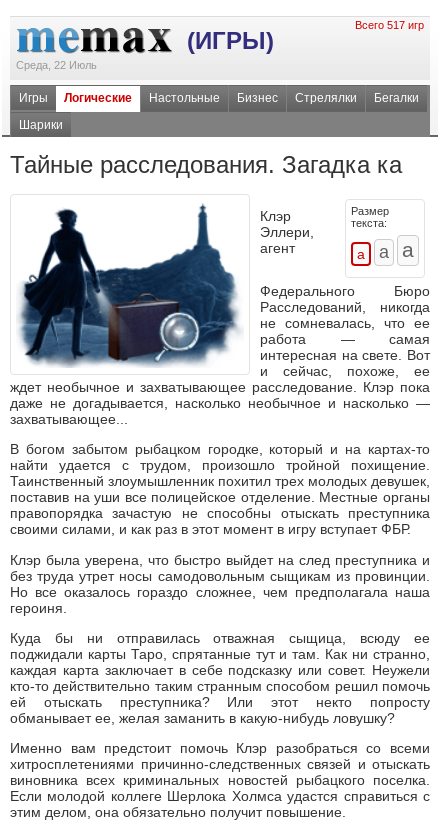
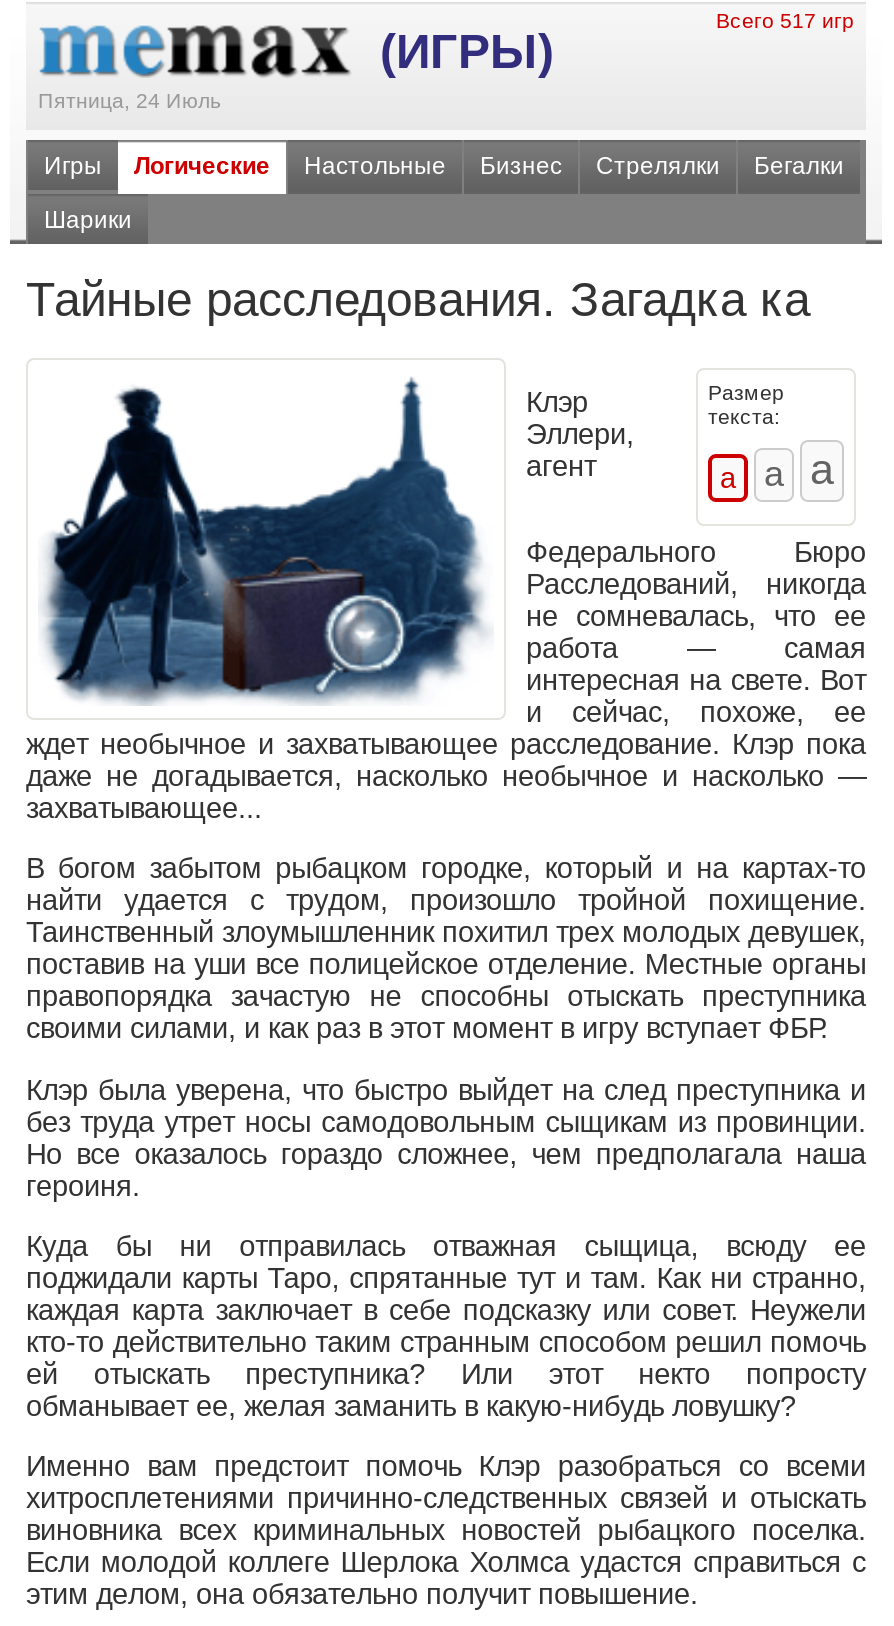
[16,59,97,71] Среда, 22 Июль -> [38,88,222,112] Пятница, 24 Июль

